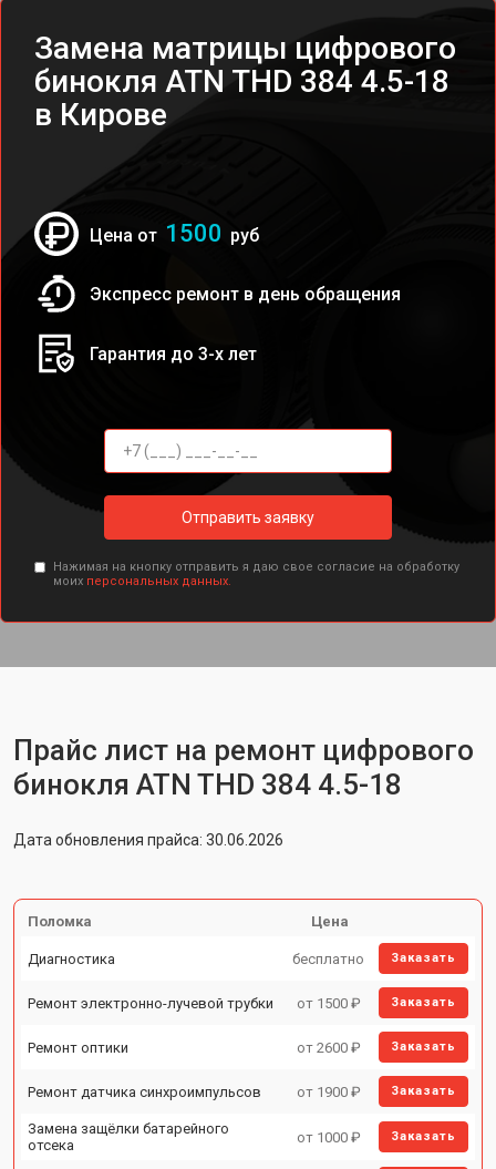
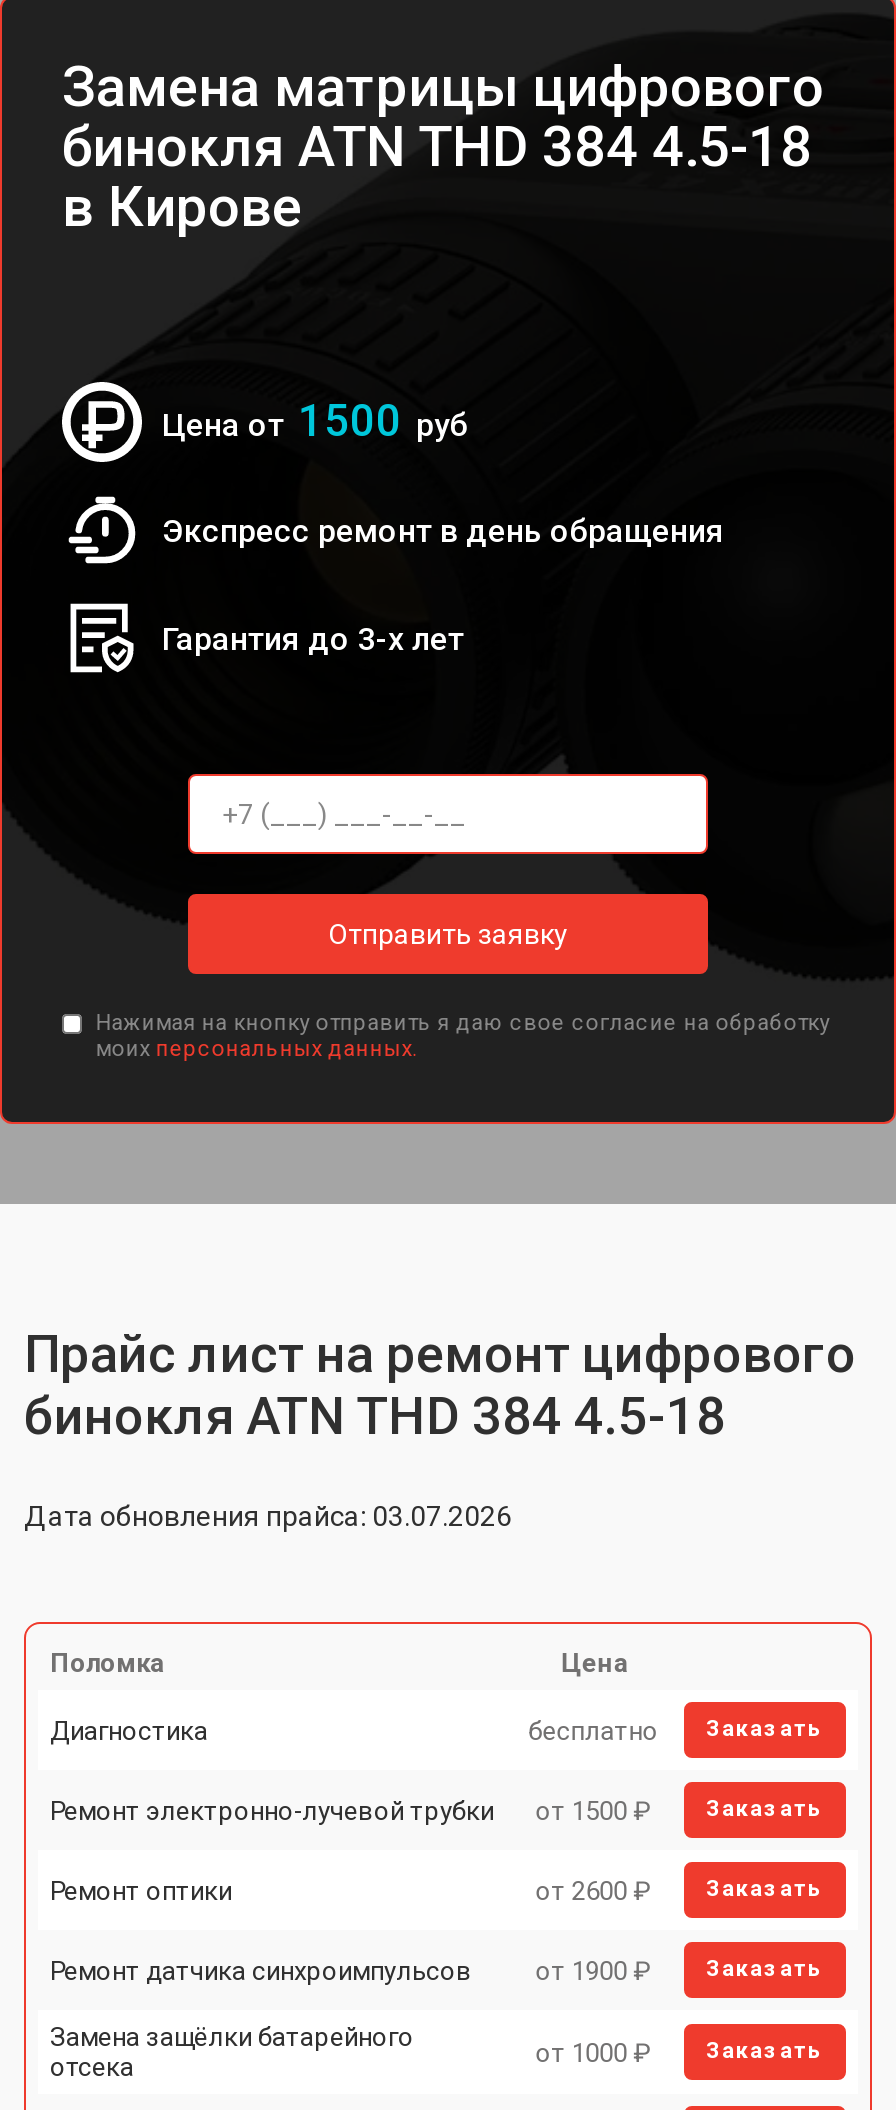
[13,831,283,849] Дата обновления прайса: 30.06.2026 -> [24,1500,512,1532] Дата обновления прайса: 03.07.2026

